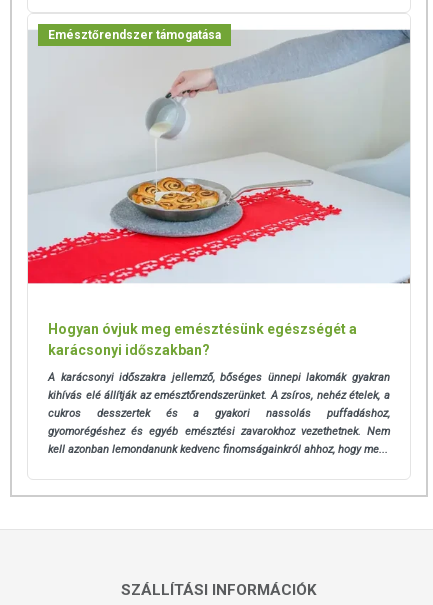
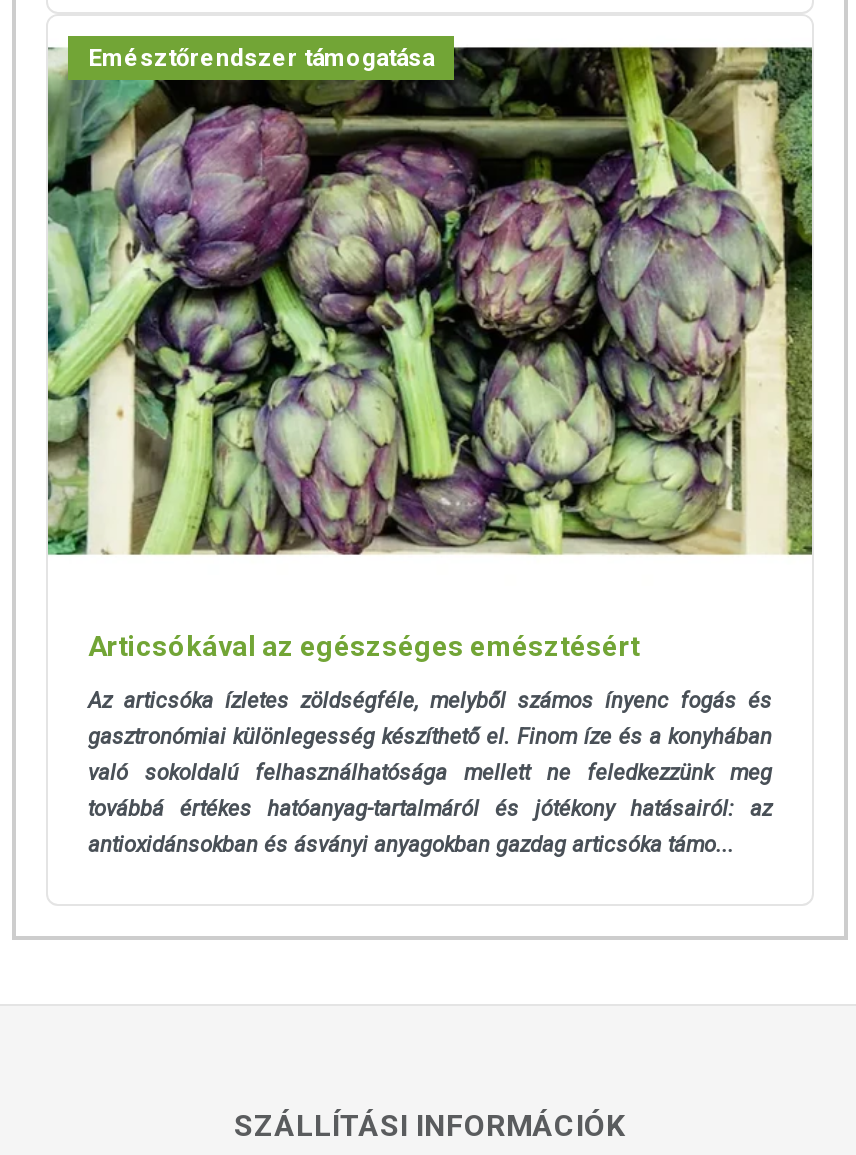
[27,29,411,358] [image] | Hogyan óvjuk meg emésztésünk egészségét a | karácsonyi időszakban? -> [46,46,814,663] [image] | Articsókával az egészséges emésztésért
[48,371,390,456] A karácsonyi időszakra jellemző, bőséges ünnepi lakomák gyakran | kihívás elé állítják az emésztőrendszerünket. A zsíros, nehéz ételek, a | cukros desszertek és a gyakori nassolás puffadáshoz, | gyomorégéshez és egyéb emésztési zavarokhoz vezethetnek. Nem | kell azonban lemondanunk kedvenc finomságainkról ahhoz, hogy me... -> [88,689,772,859] Az articsóka ízletes zöldségféle, melyből számos ínyenc fogás és | gasztronómiai különlegesség készíthető el. Finom íze és a konyhában | való sokoldalú felhasználhatósága mellett ne feledkezzünk meg | továbbá értékes hatóanyag-tartalmáról és jótékony hatásairól: az | antioxidánsokban és ásványi anyagokban gazdag articsóka támo...

